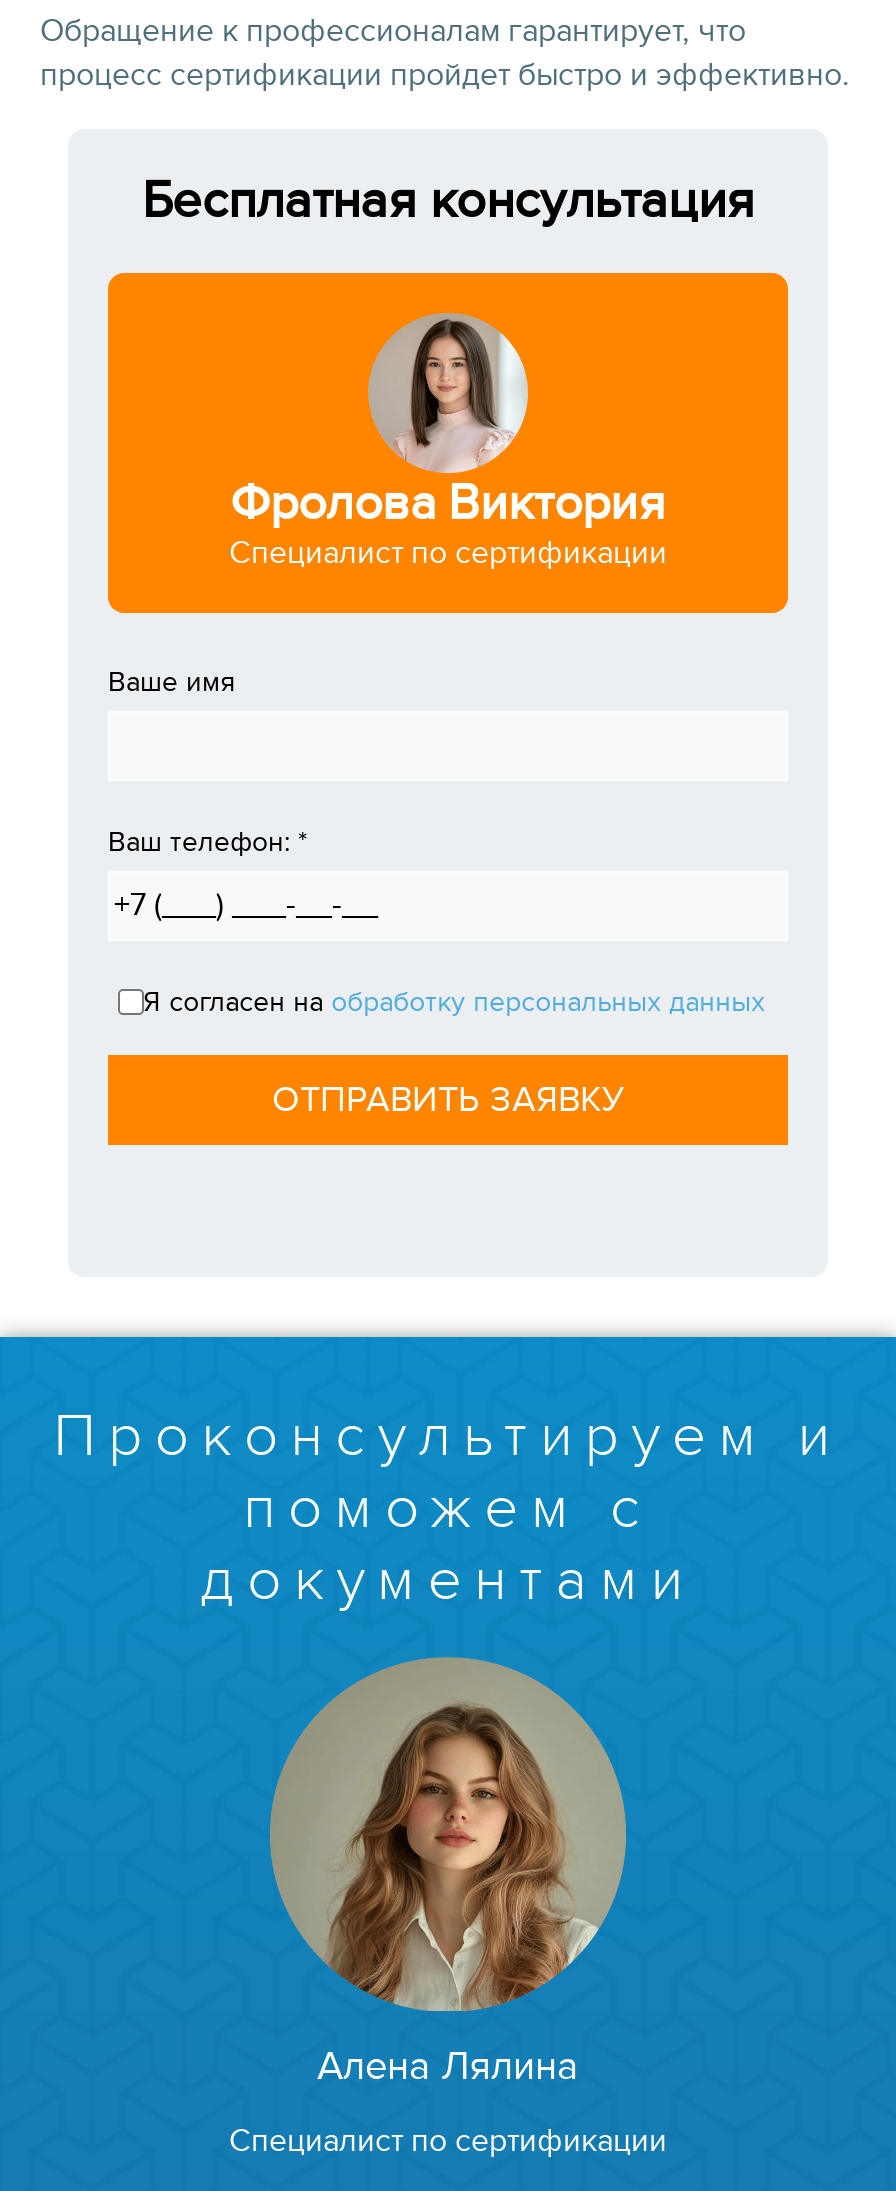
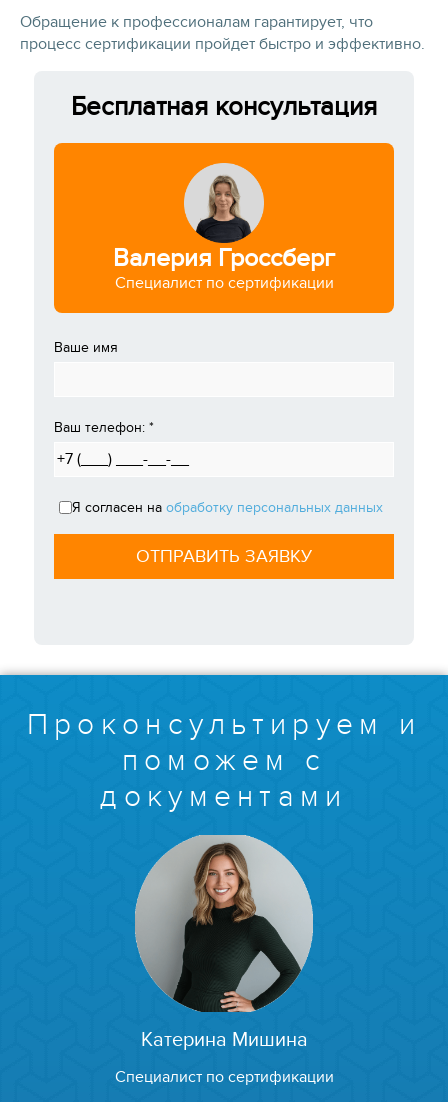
[230,313,666,533] [image] | Фролова Виктория -> [113,163,335,273] [image] | Валерия Гроссберг
[272,1657,626,2091] [image] | Алена Лялина -> [135,834,313,1052] [image] | Катерина Мишина

